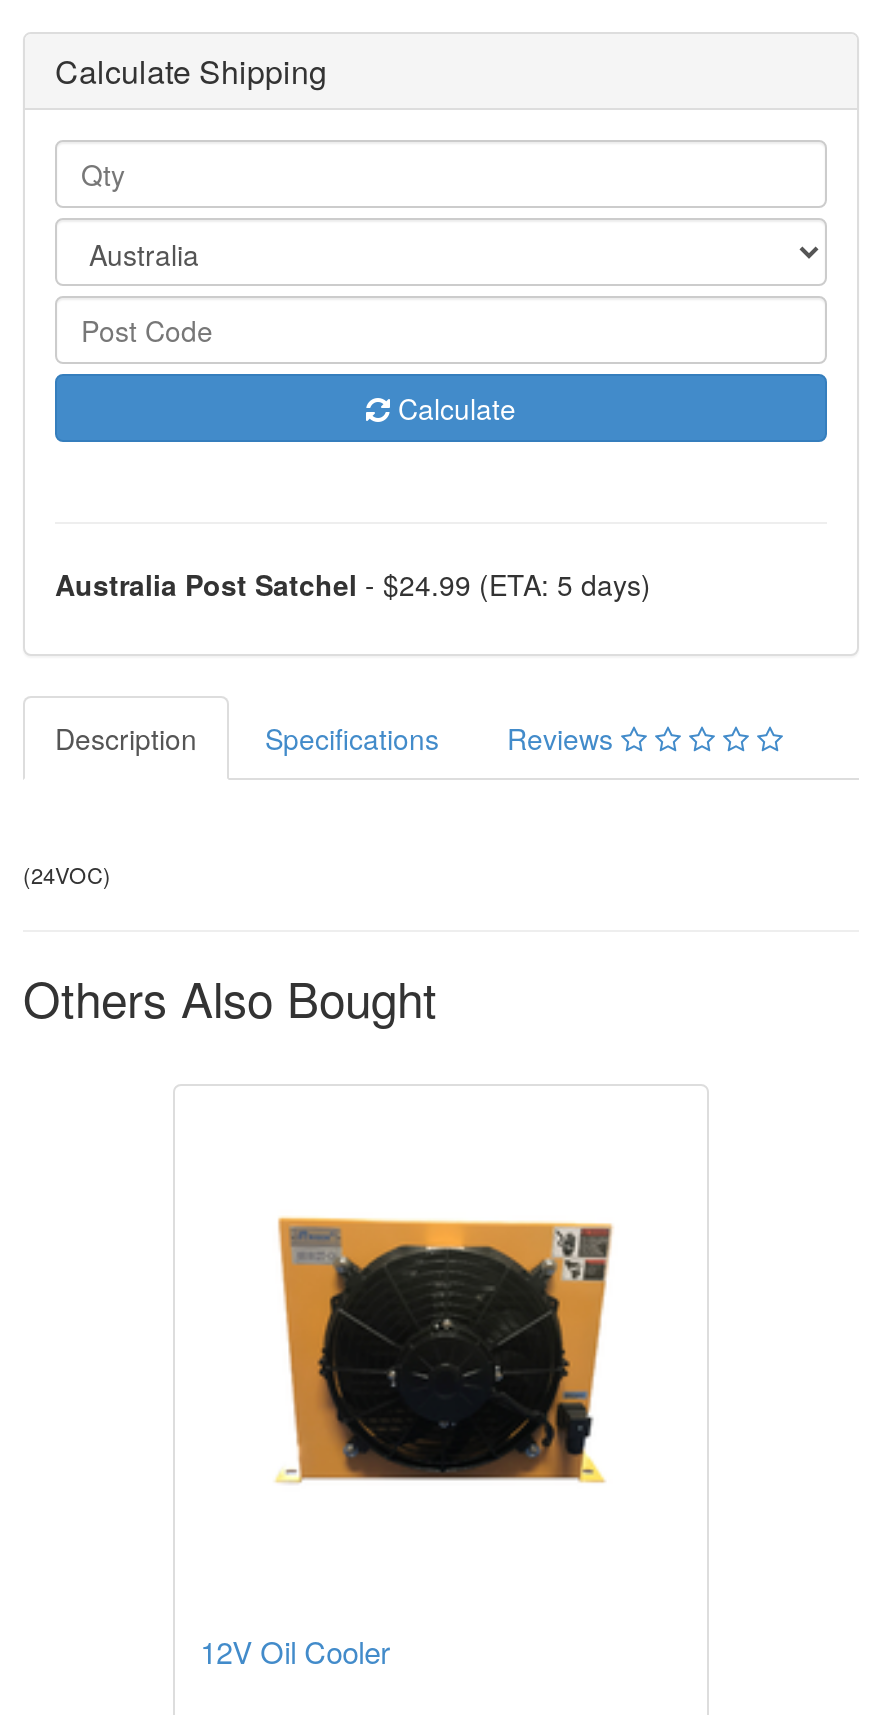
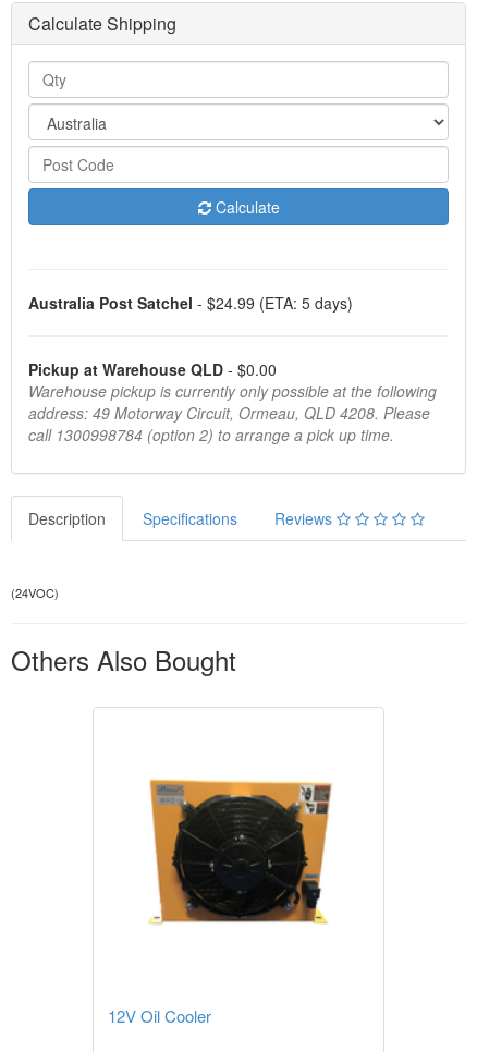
none -> [28,359,437,446] Pickup at Warehouse QLD - $0.00 | Warehouse pickup is currently only possible at the following | address: 49 Motorway Circuit, Ormeau, QLD 4208. Please | call 1300998784 (option 2) to arrange a pick up time.

